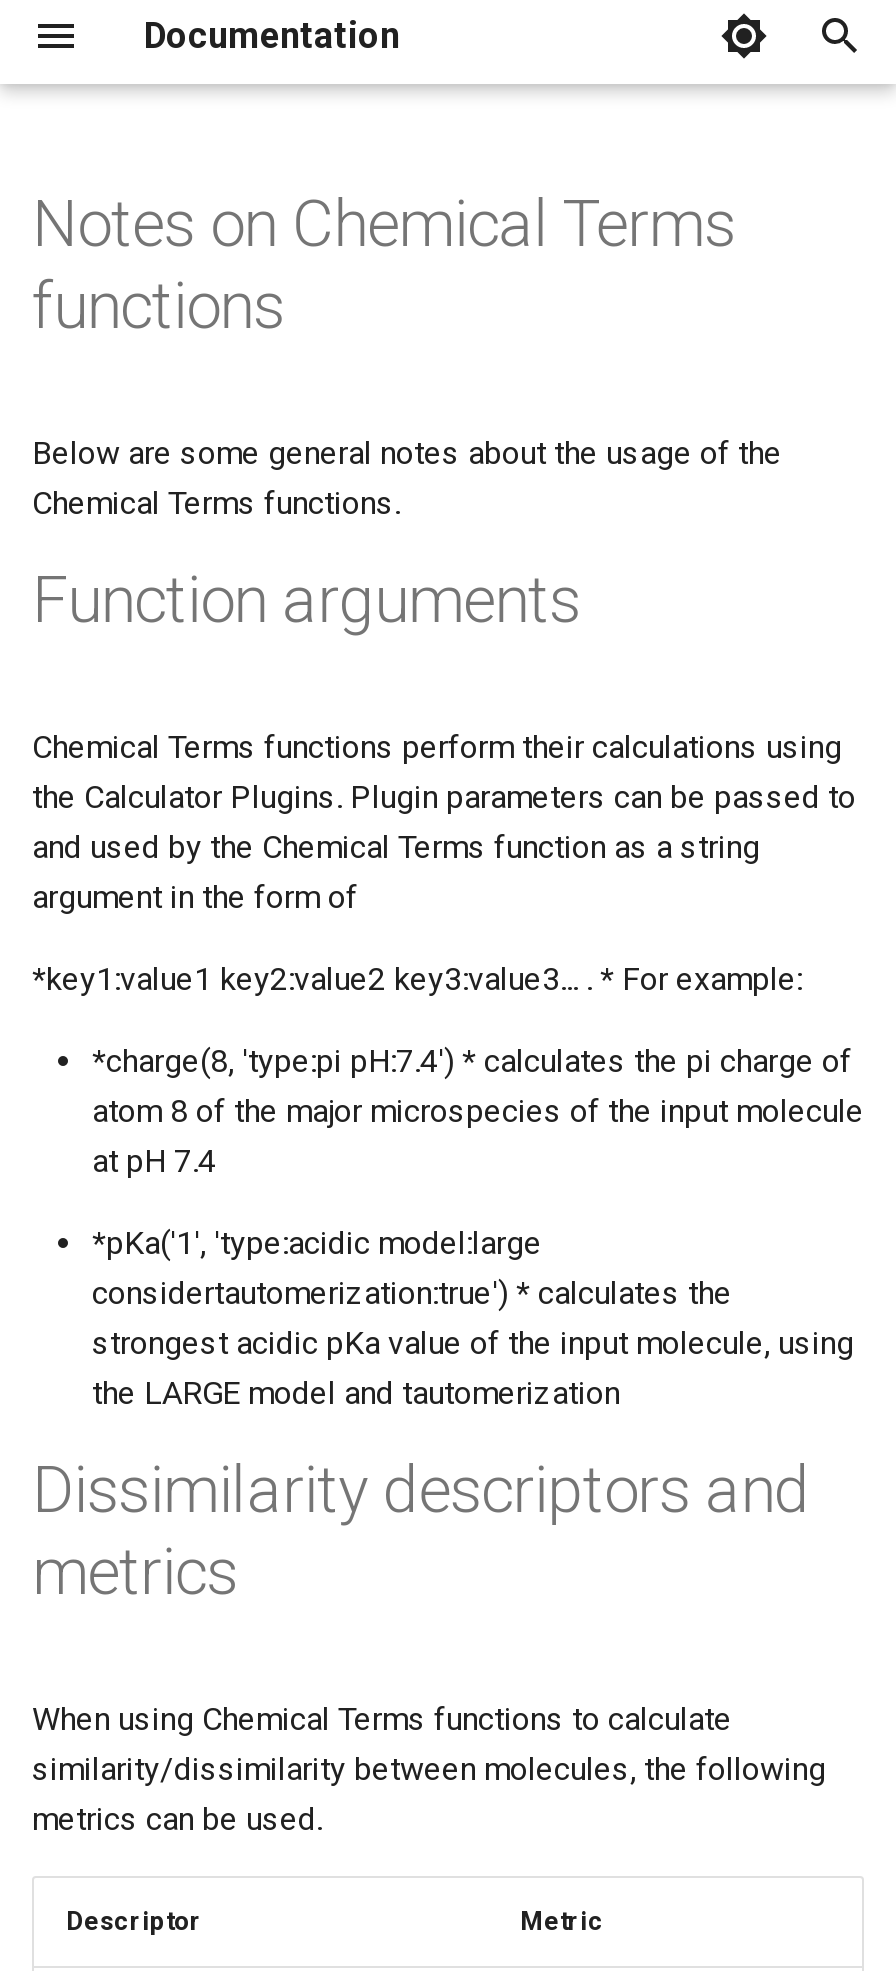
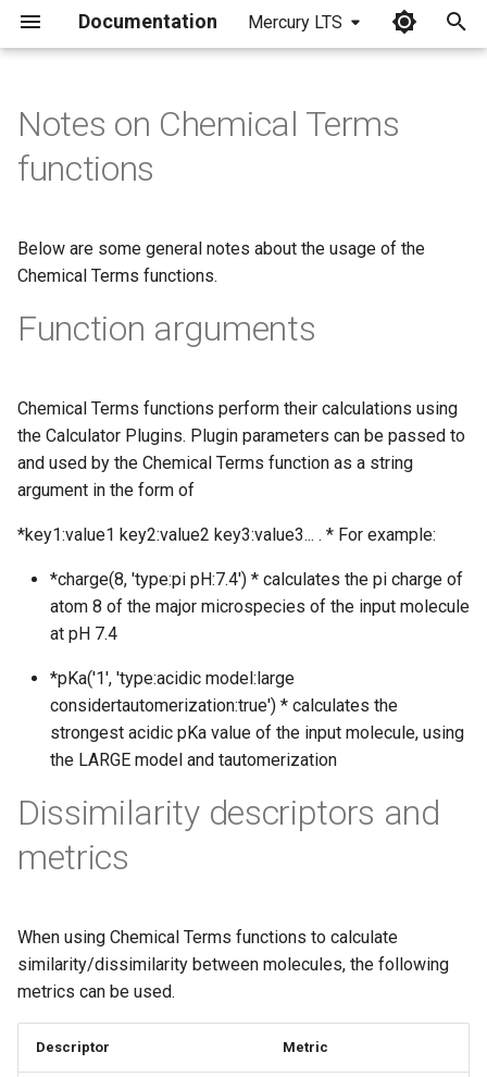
none -> [248,12,342,33] Mercury LTS

